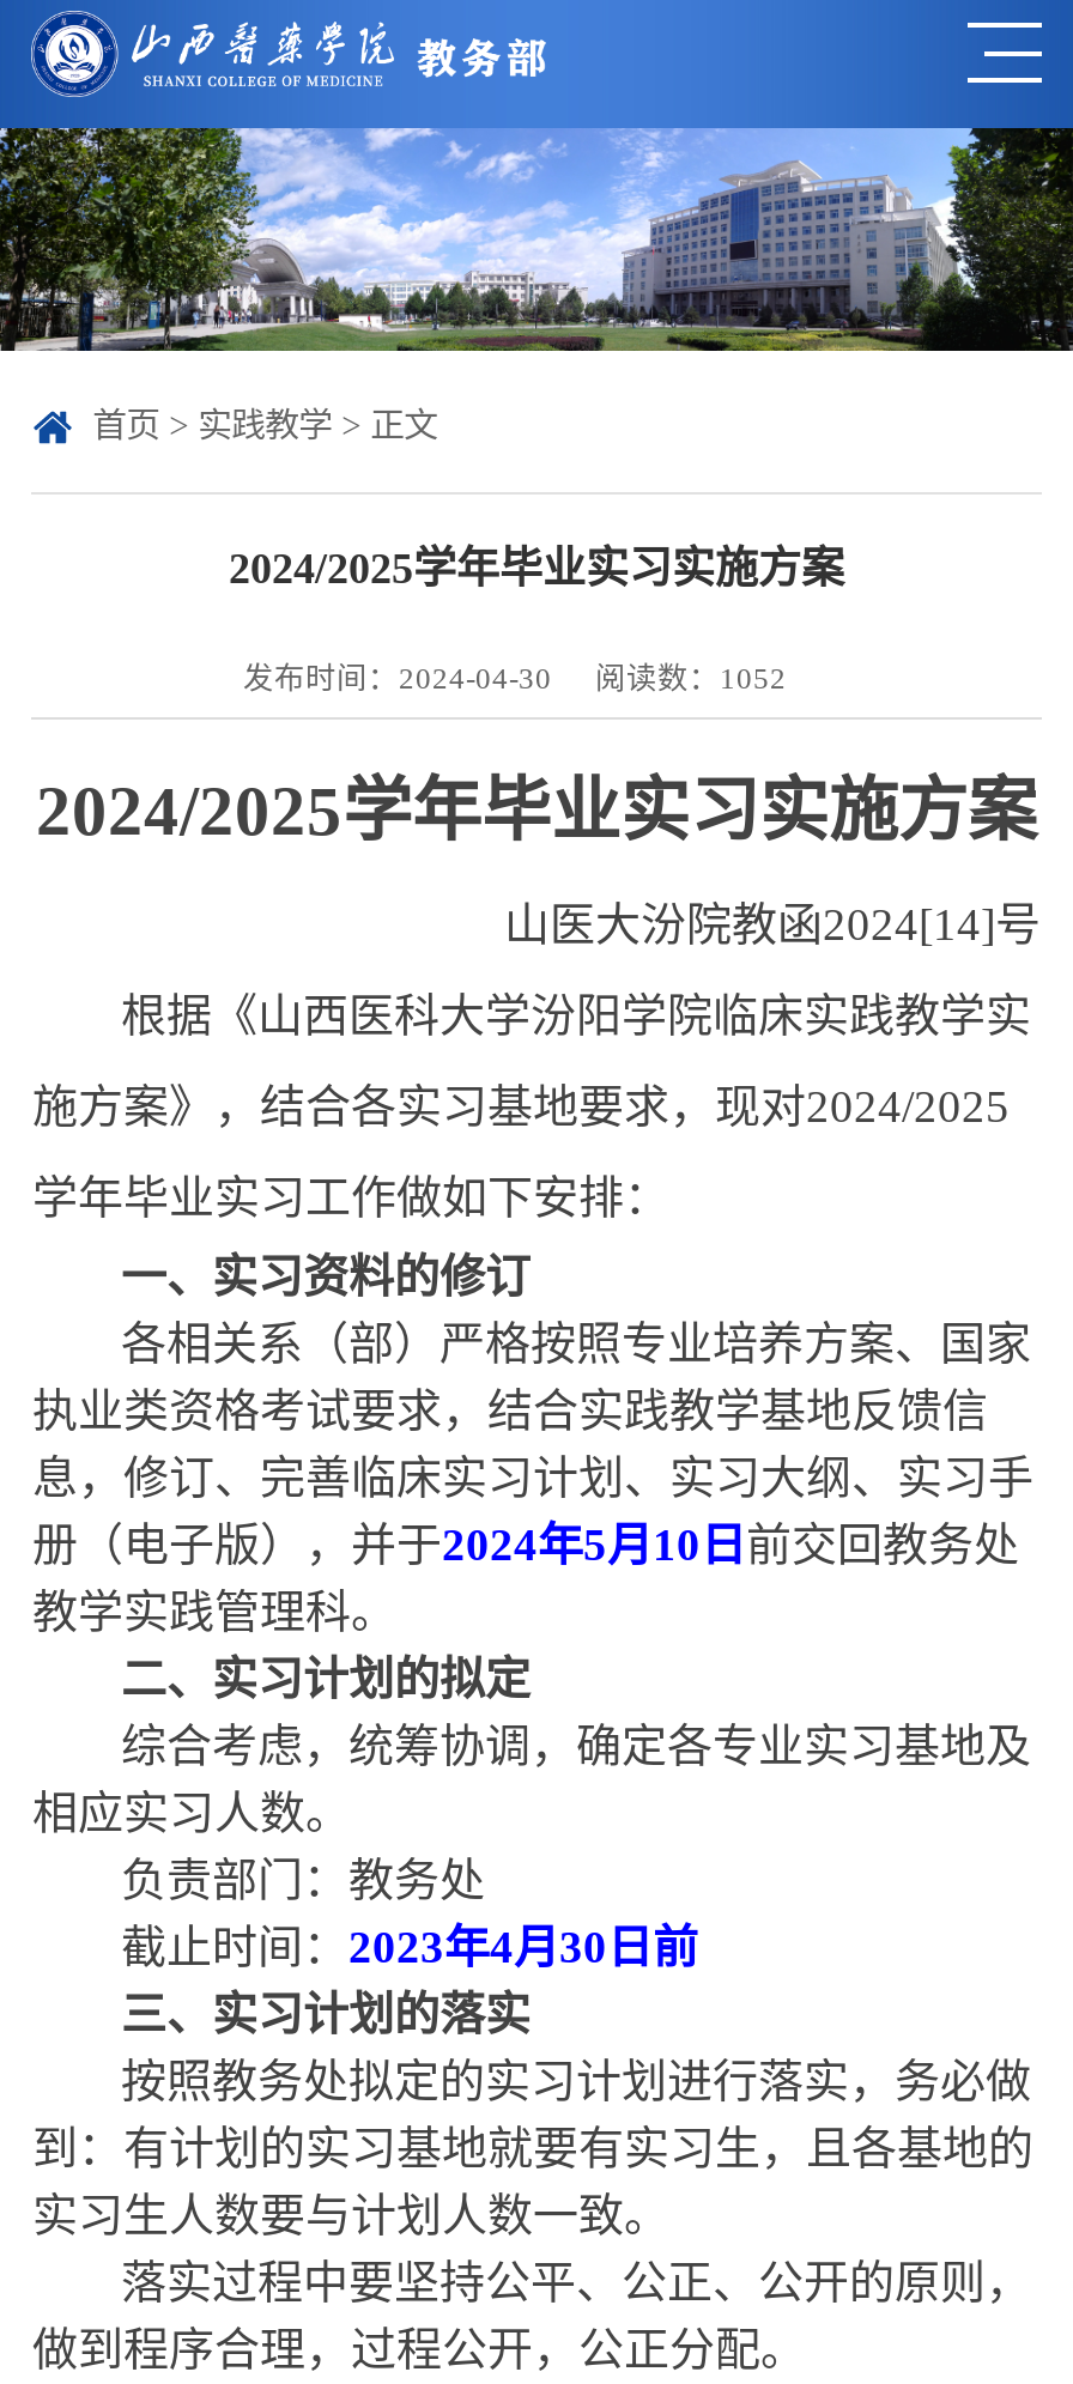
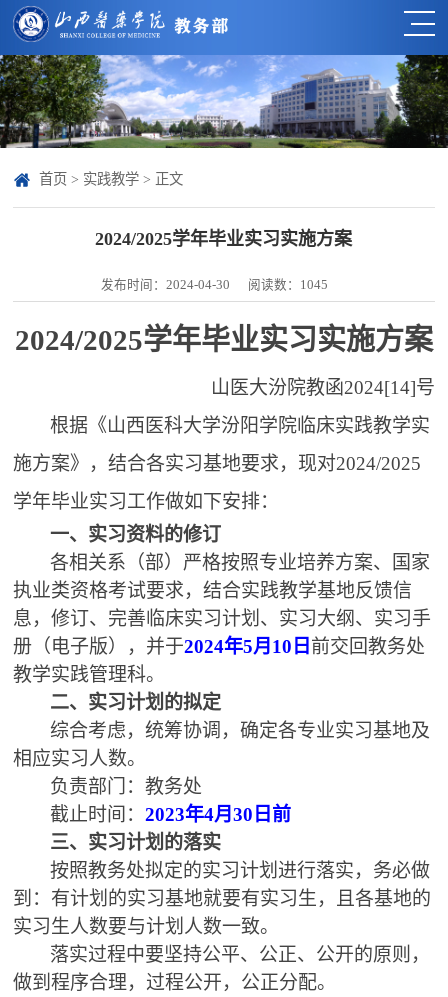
[243,663,787,696] 发布时间：2024-04-30 阅读数：1052 -> [101,278,328,292] 发布时间：2024-04-30 阅读数：1045

